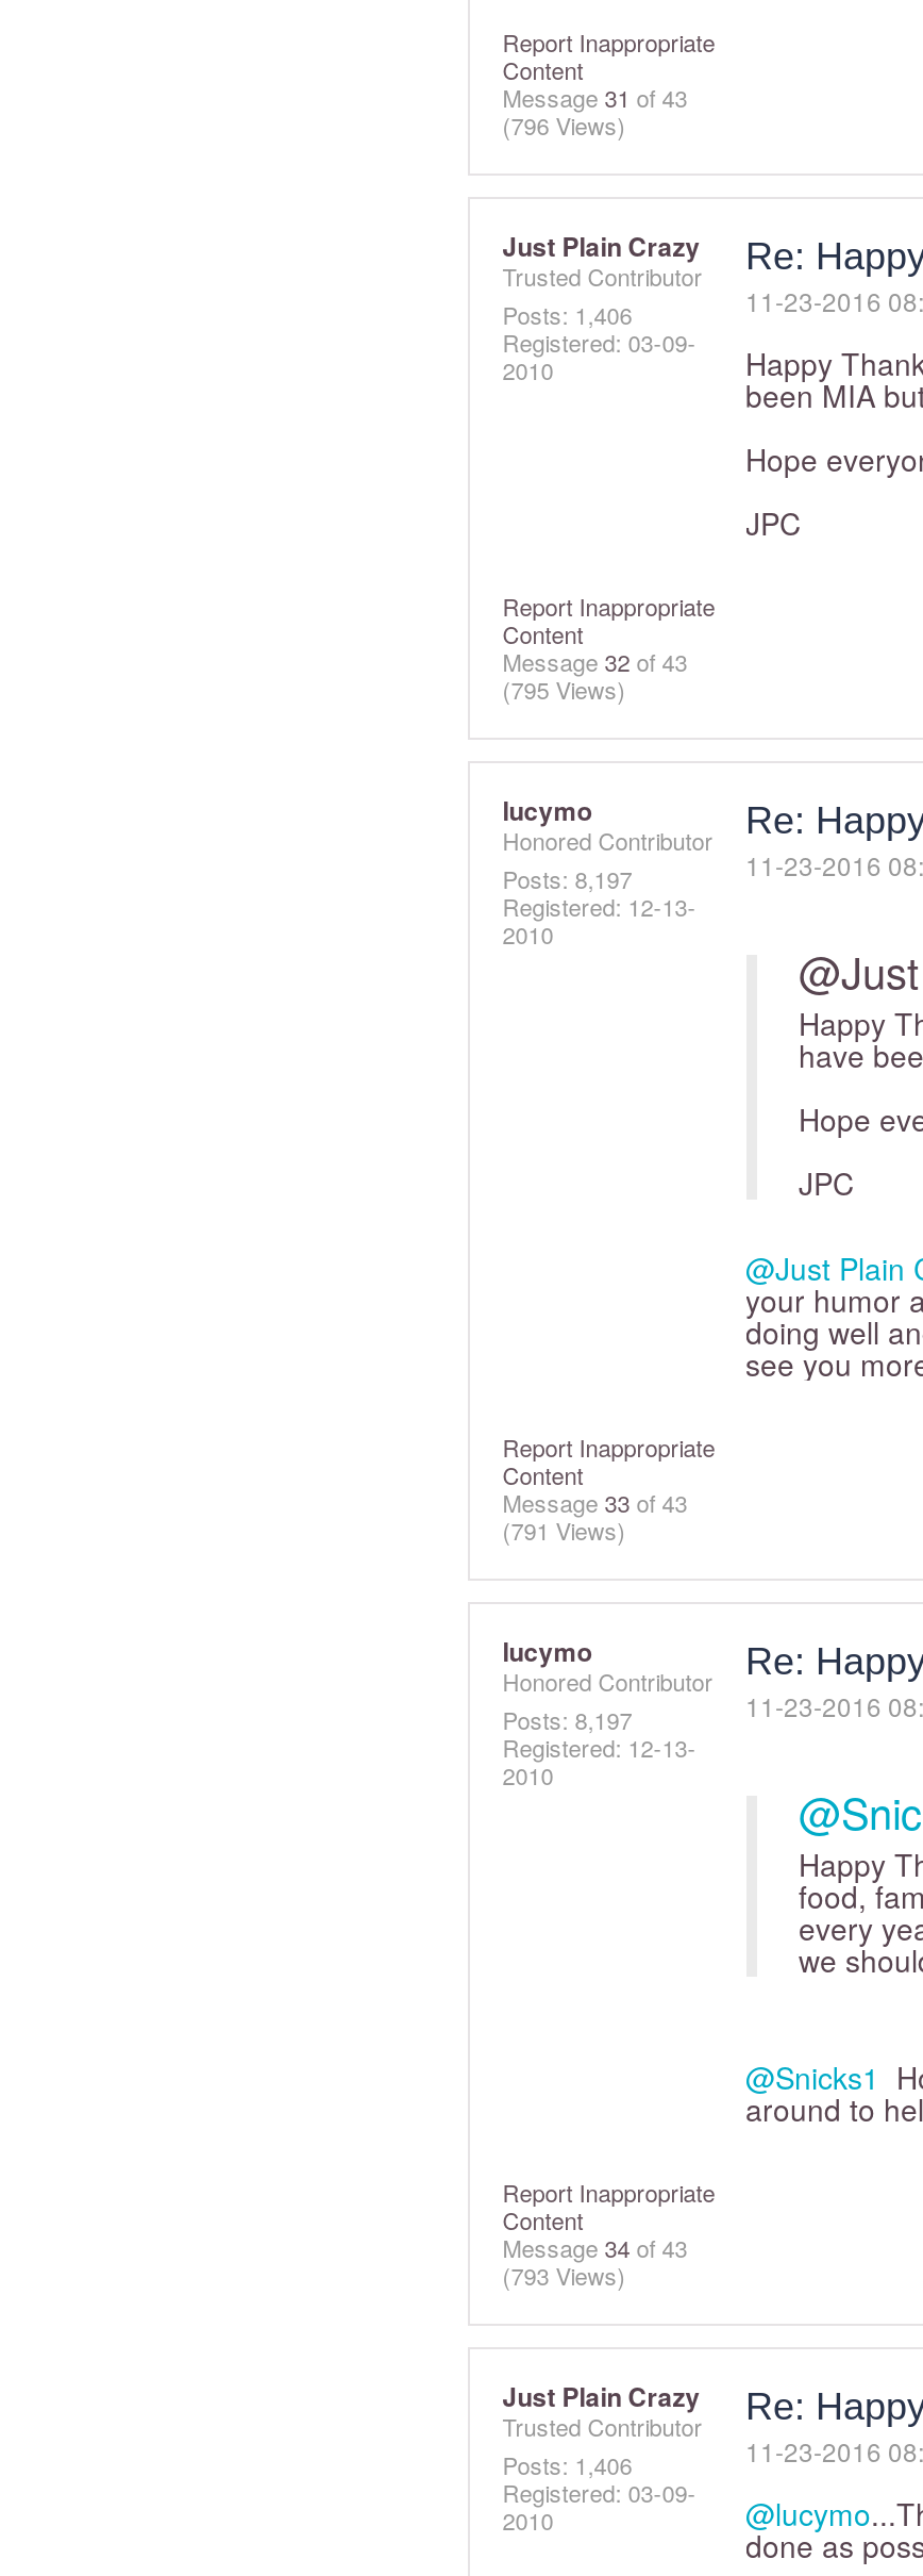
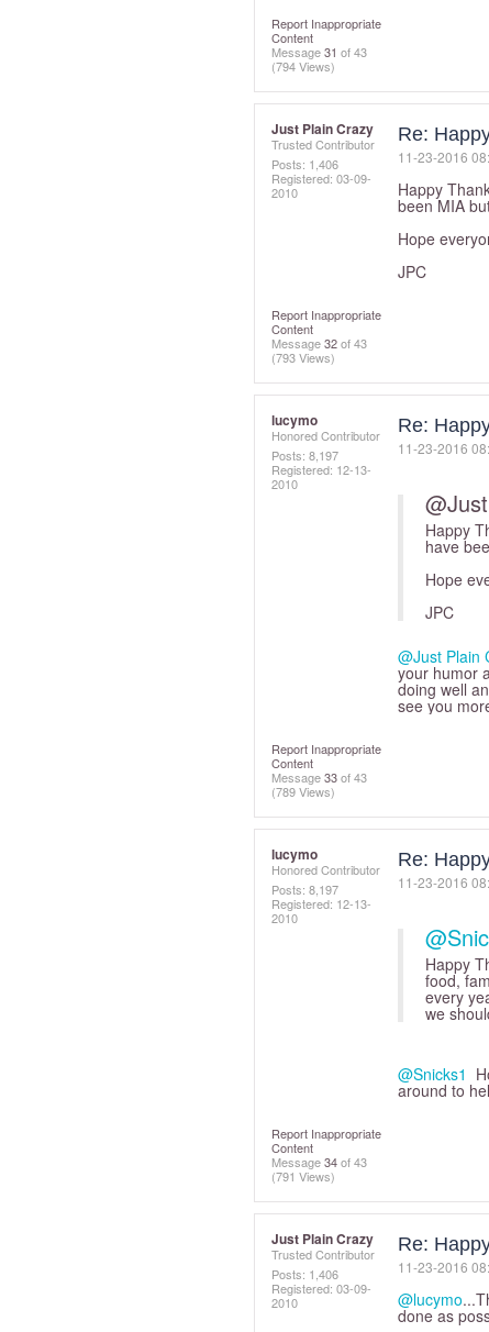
[502,108,626,142] (796 Views) -> [272,57,335,75] (794 Views)
[502,672,626,706] (795 Views) -> [272,348,335,366] (793 Views)
[502,1513,626,1547] (791 Views) -> [272,782,335,800] (789 Views)
[502,2258,626,2292] (793 Views) -> [272,1167,335,1185] (791 Views)

